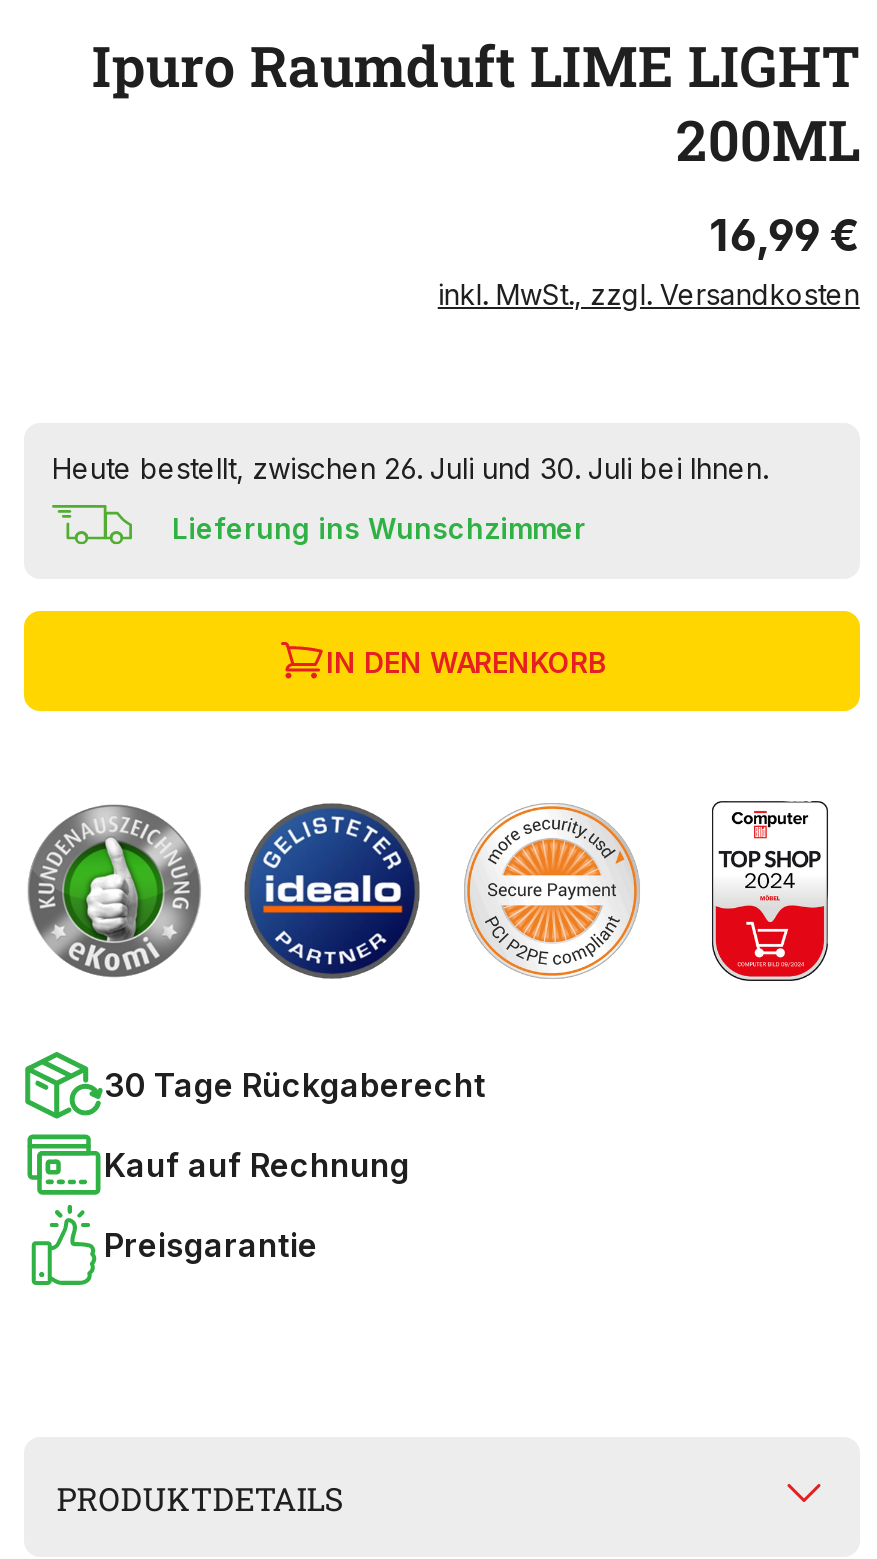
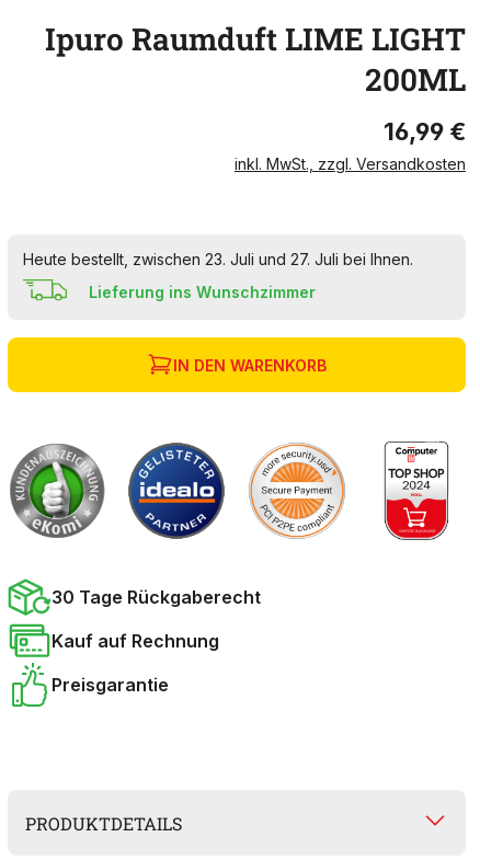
[52,451,768,485] Heute bestellt, zwischen 26. Juli und 30. Juli bei Ihnen. -> [23,250,413,268] Heute bestellt, zwischen 23. Juli und 27. Juli bei Ihnen.

